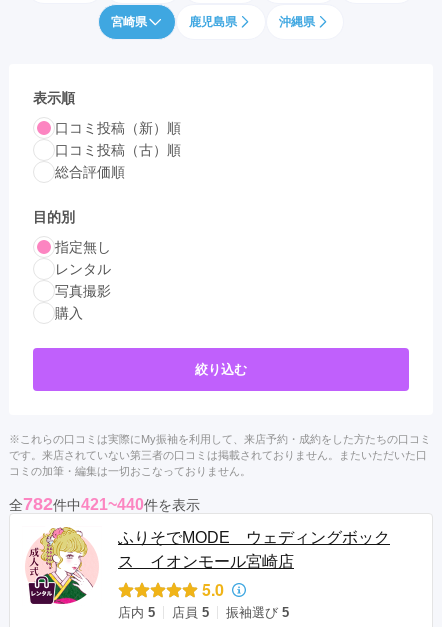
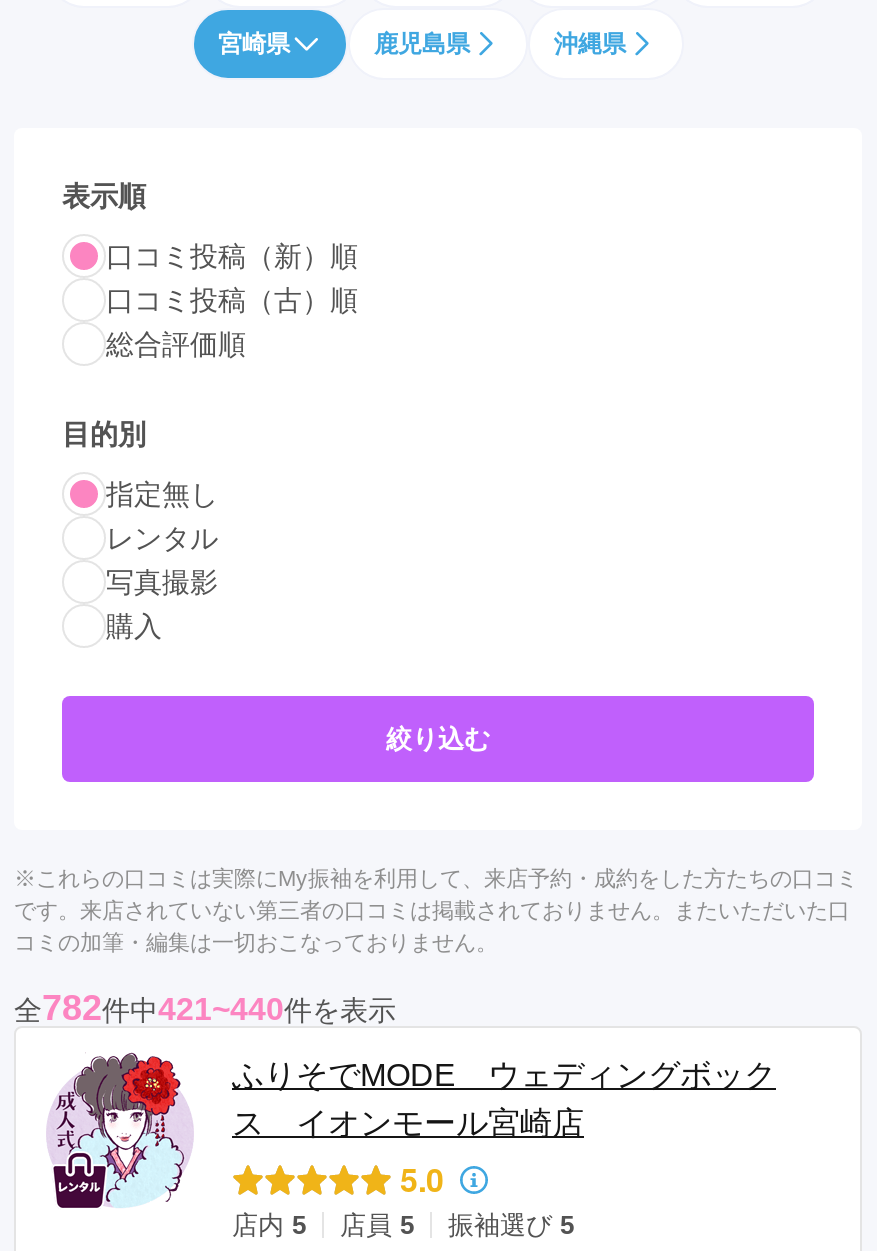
[26,526,98,605] [image] -> [48,1052,192,1208] [image]

